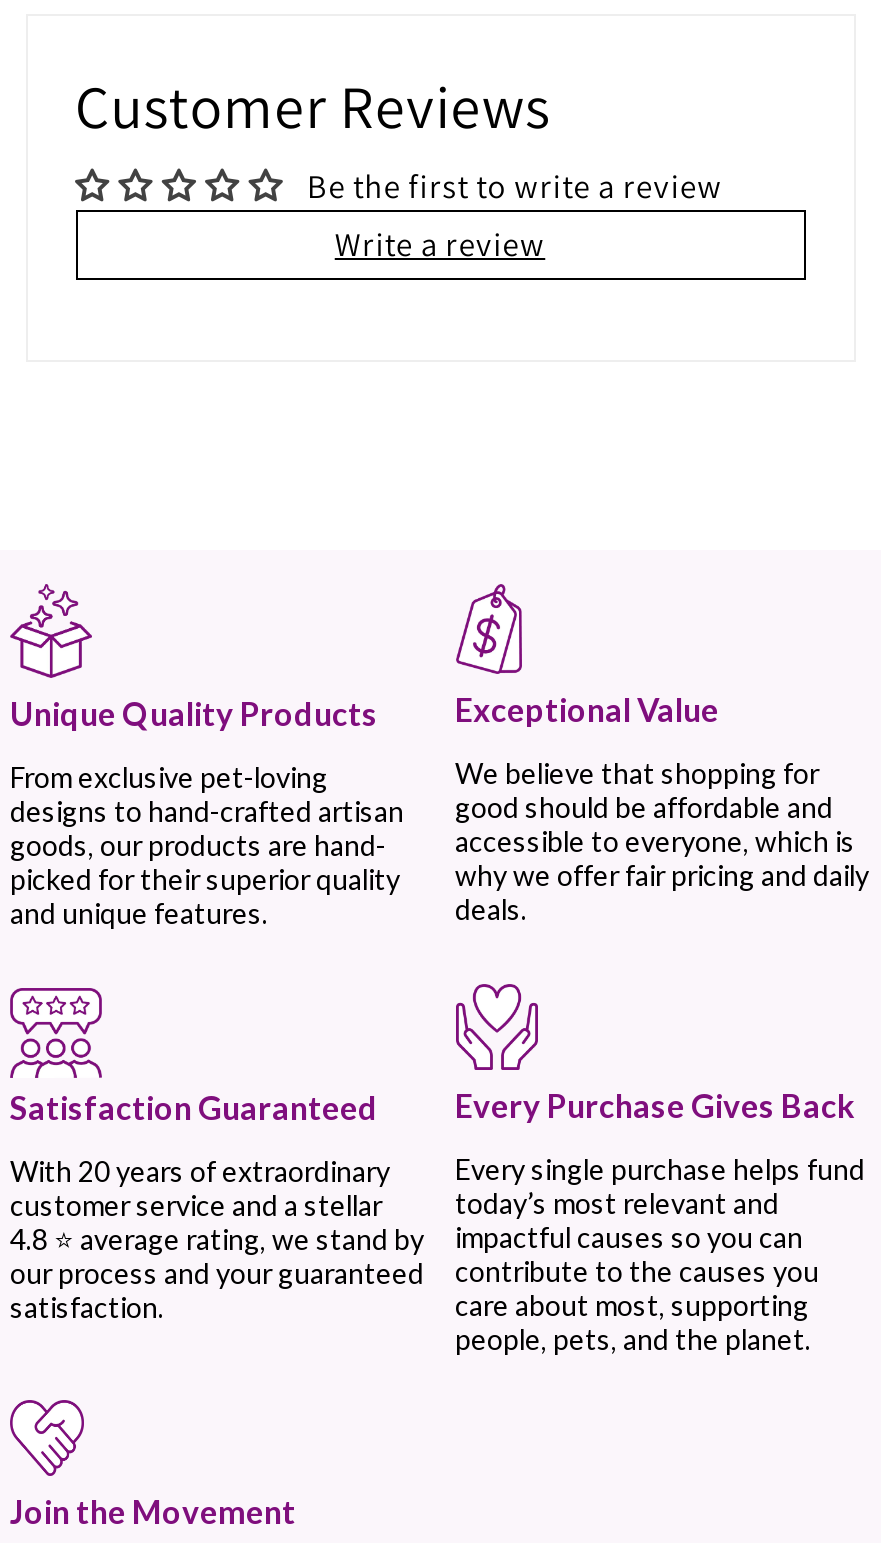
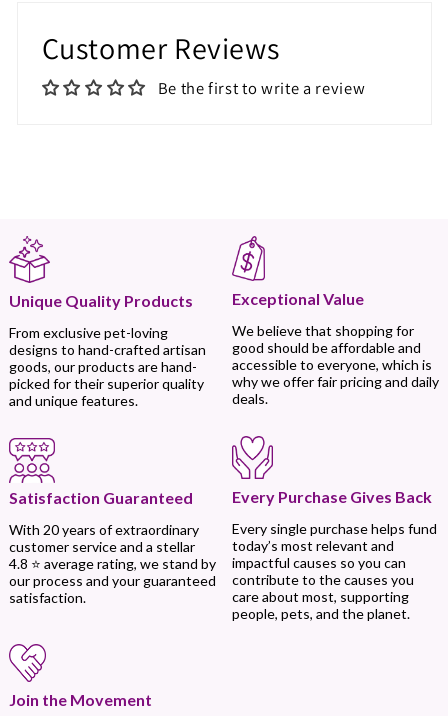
[335,221,545,265] Write a review -> none

